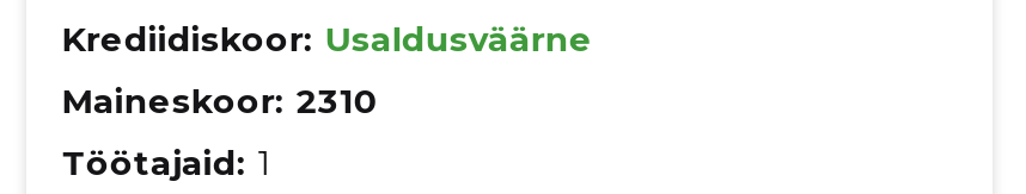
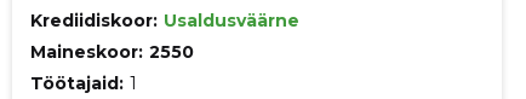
[62,81,377,124] Maineskoor: 2310 -> [30,42,194,63] Maineskoor: 2550

